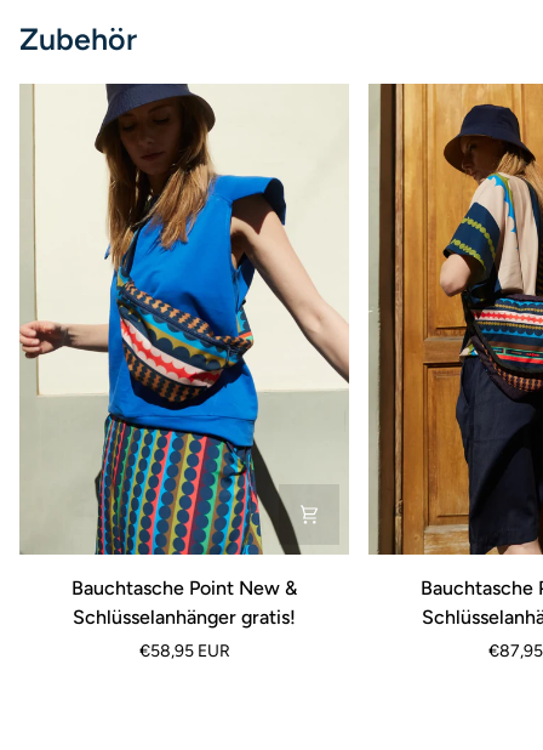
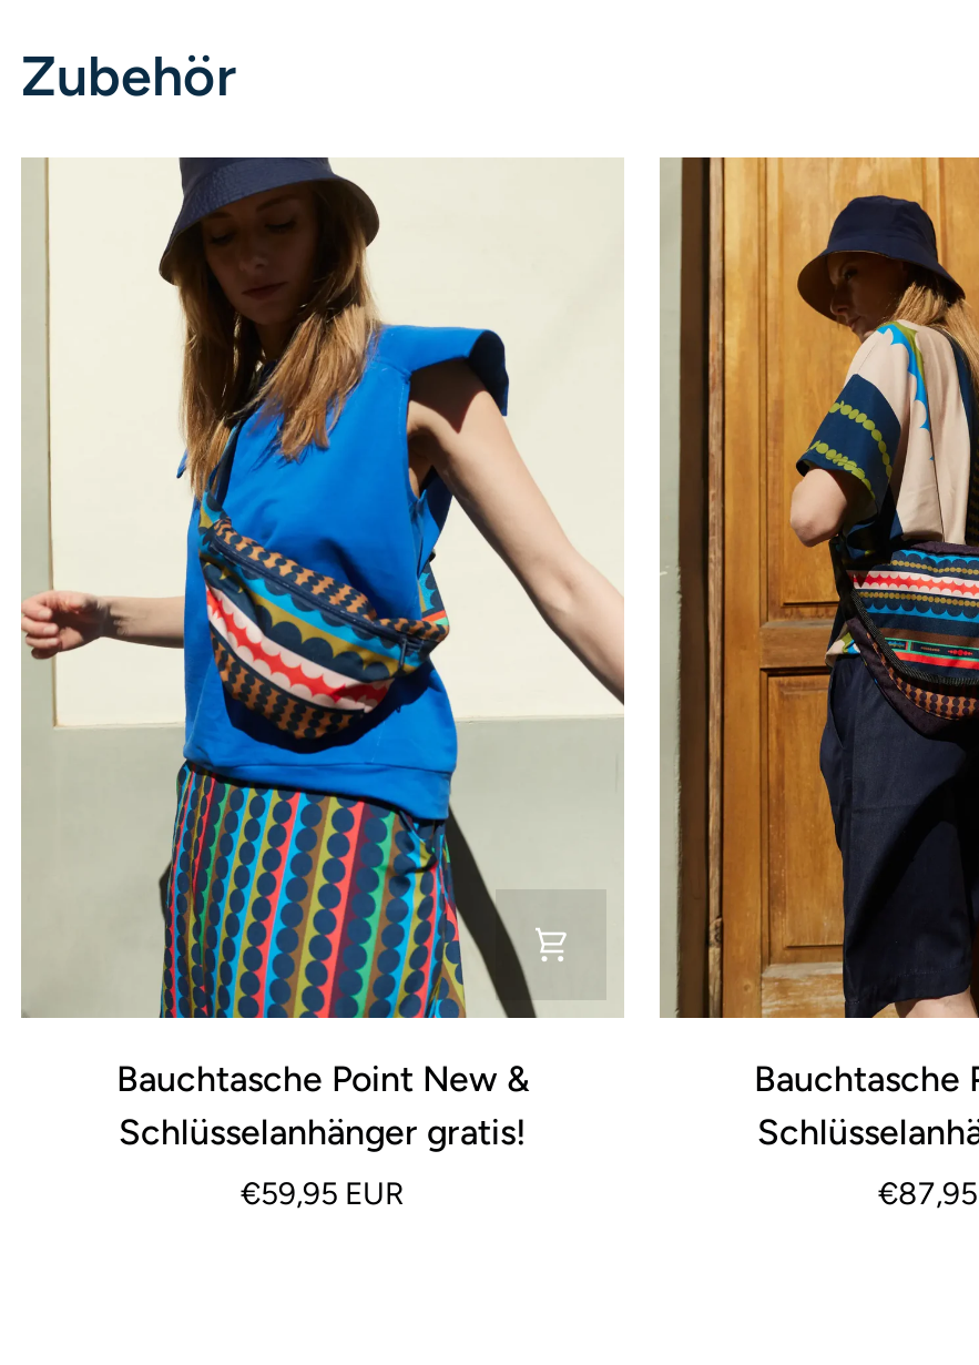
[139,641,230,662] €58,95 EUR -> [241,1176,405,1214] €59,95 EUR

